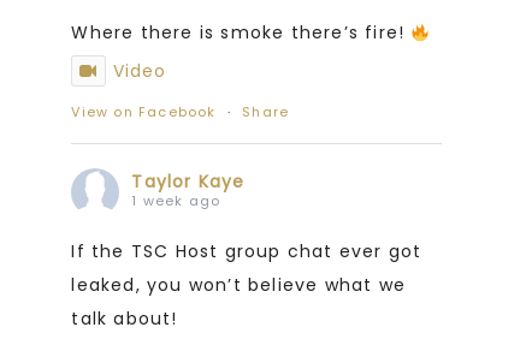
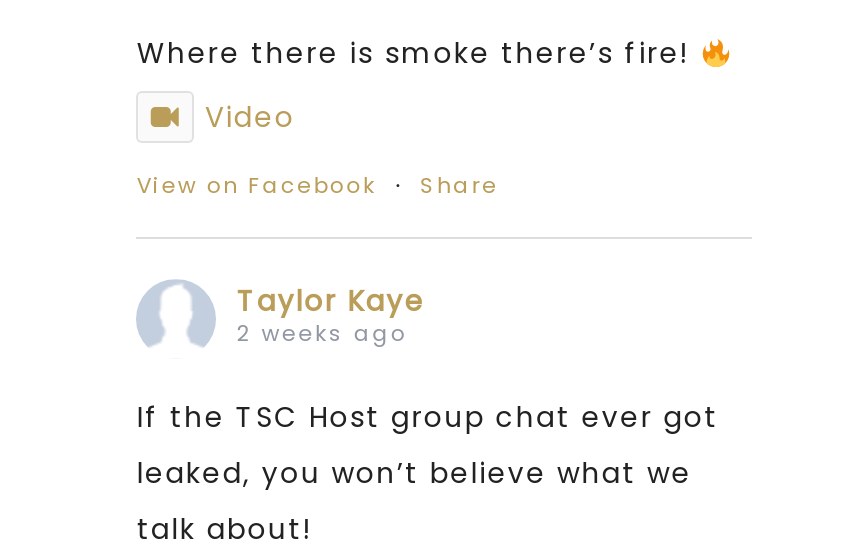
[132,191,221,211] 1 week ago -> [237,318,407,350] 2 weeks ago

